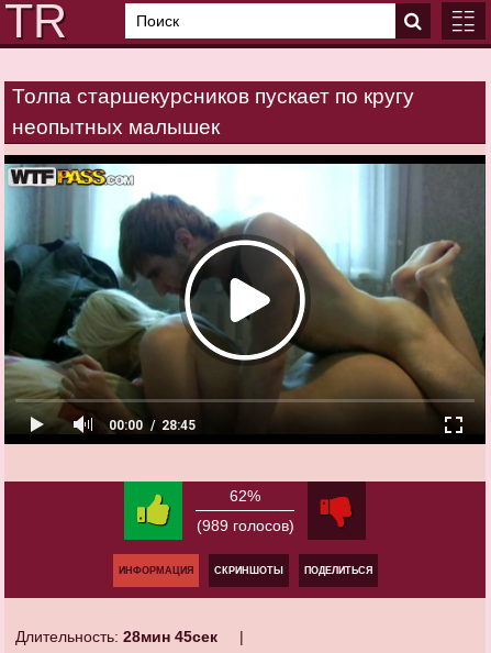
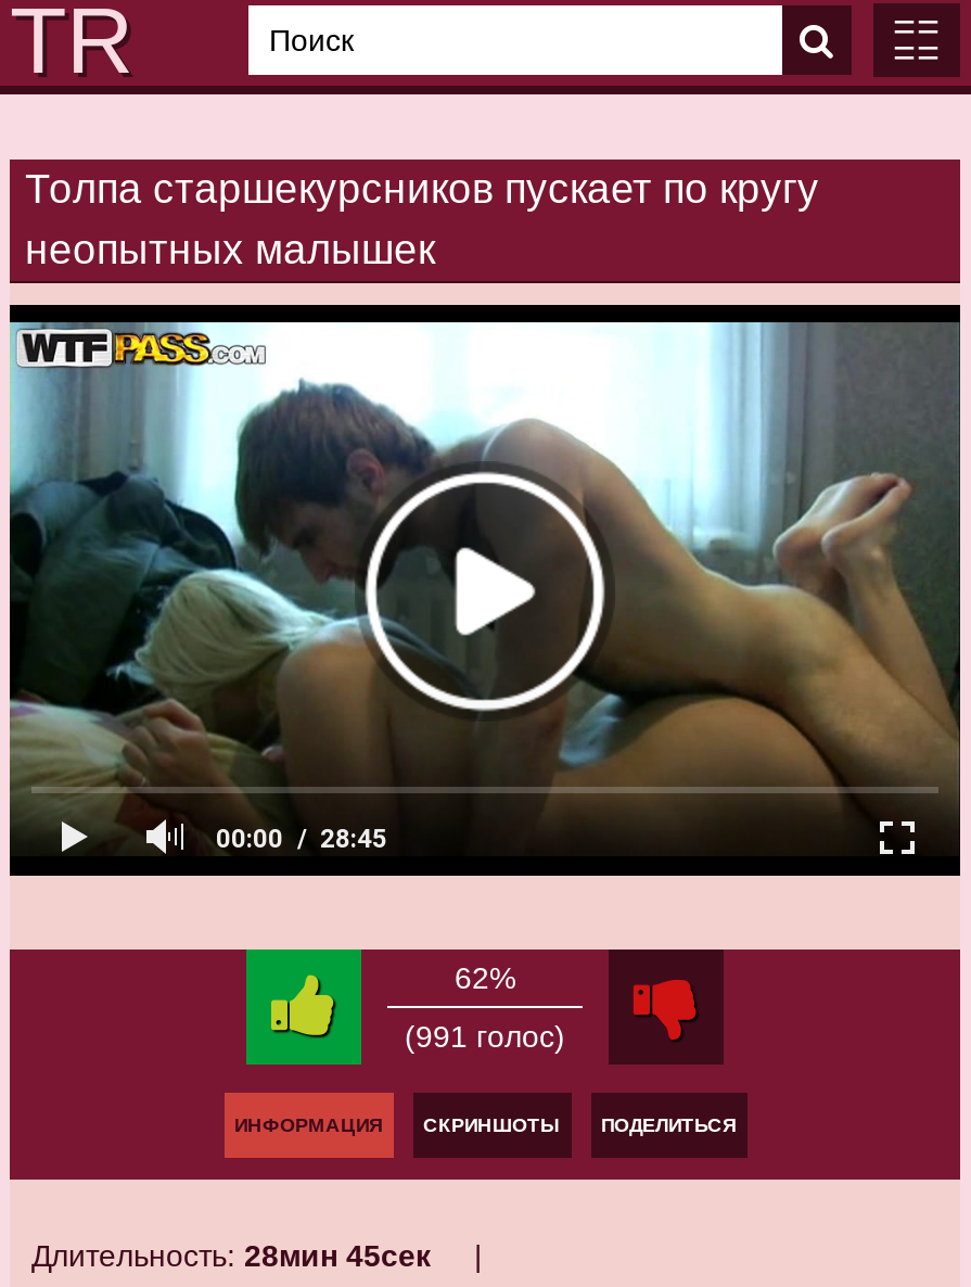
[196,516,294,534] (989 голосов) -> [405,1019,565,1053] (991 голос)

